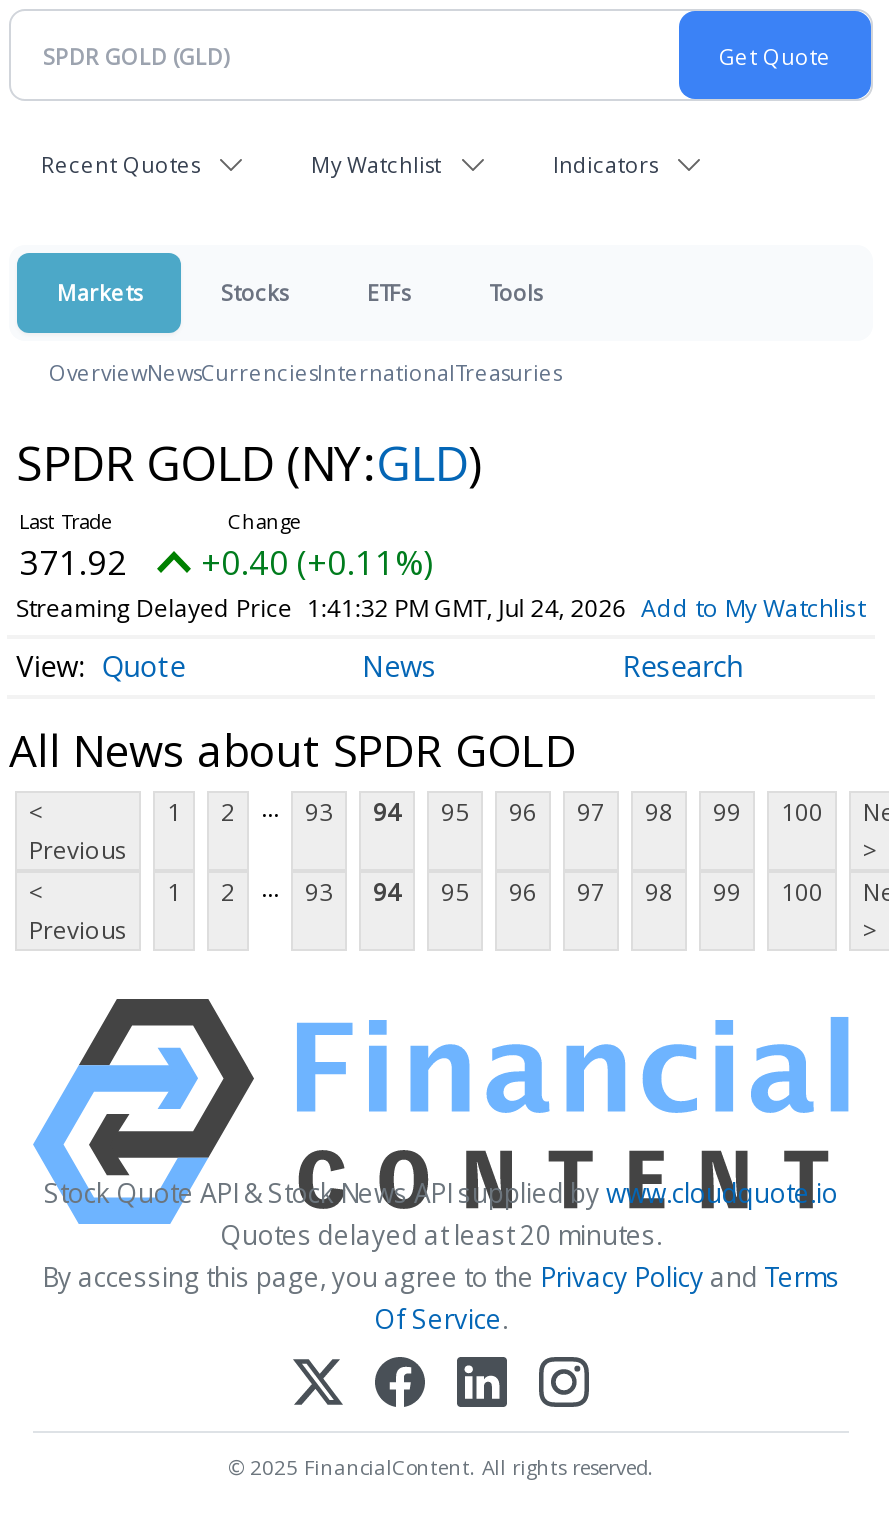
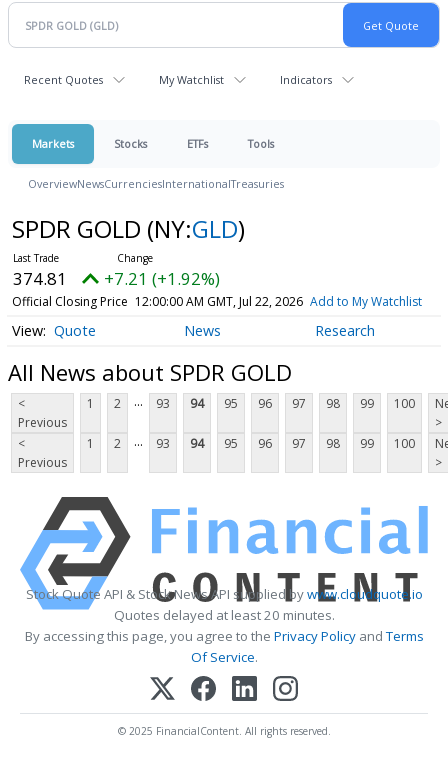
[19,539,127,585] 371.92 -> [13,267,67,290] 374.81
[201,539,433,585] +0.40 (+0.11%) -> [104,267,220,290] +7.21 (+1.92%)
[16,591,865,625] Streaming Delayed Price 1:41:32 PM GMT, Jul 24, 2026 Add to My Watchlist -> [12,293,422,310] Official Closing Price 12:00:00 AM GMT, Jul 22, 2026 Add to My Watchlist

